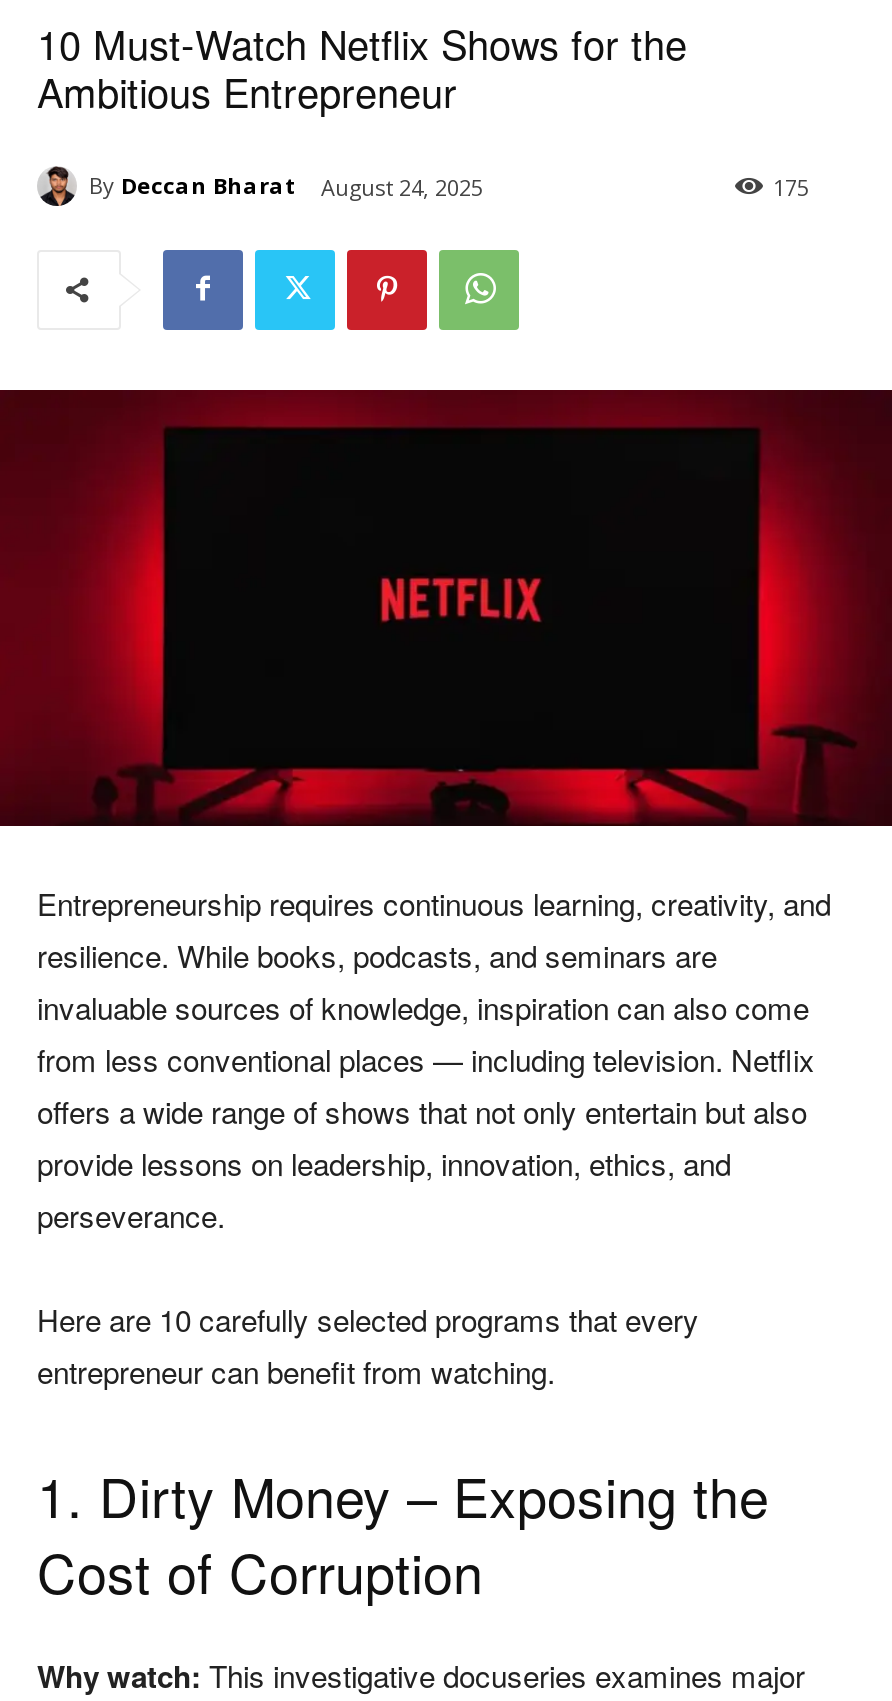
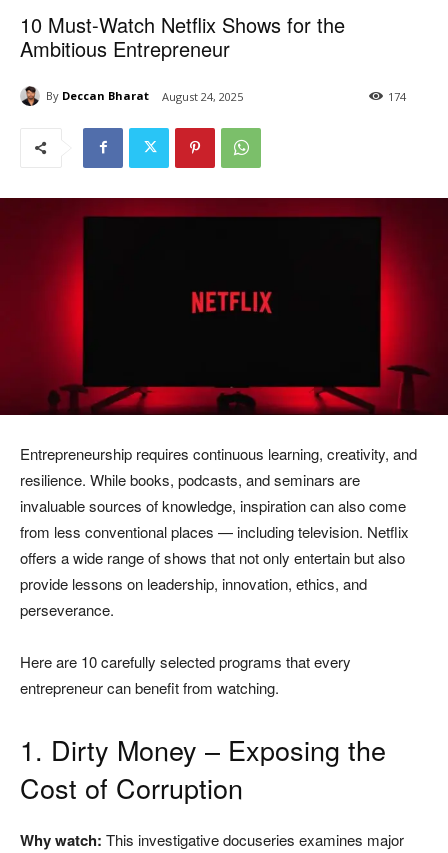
[773,172,809,202] 175 -> [388,89,406,104] 174

